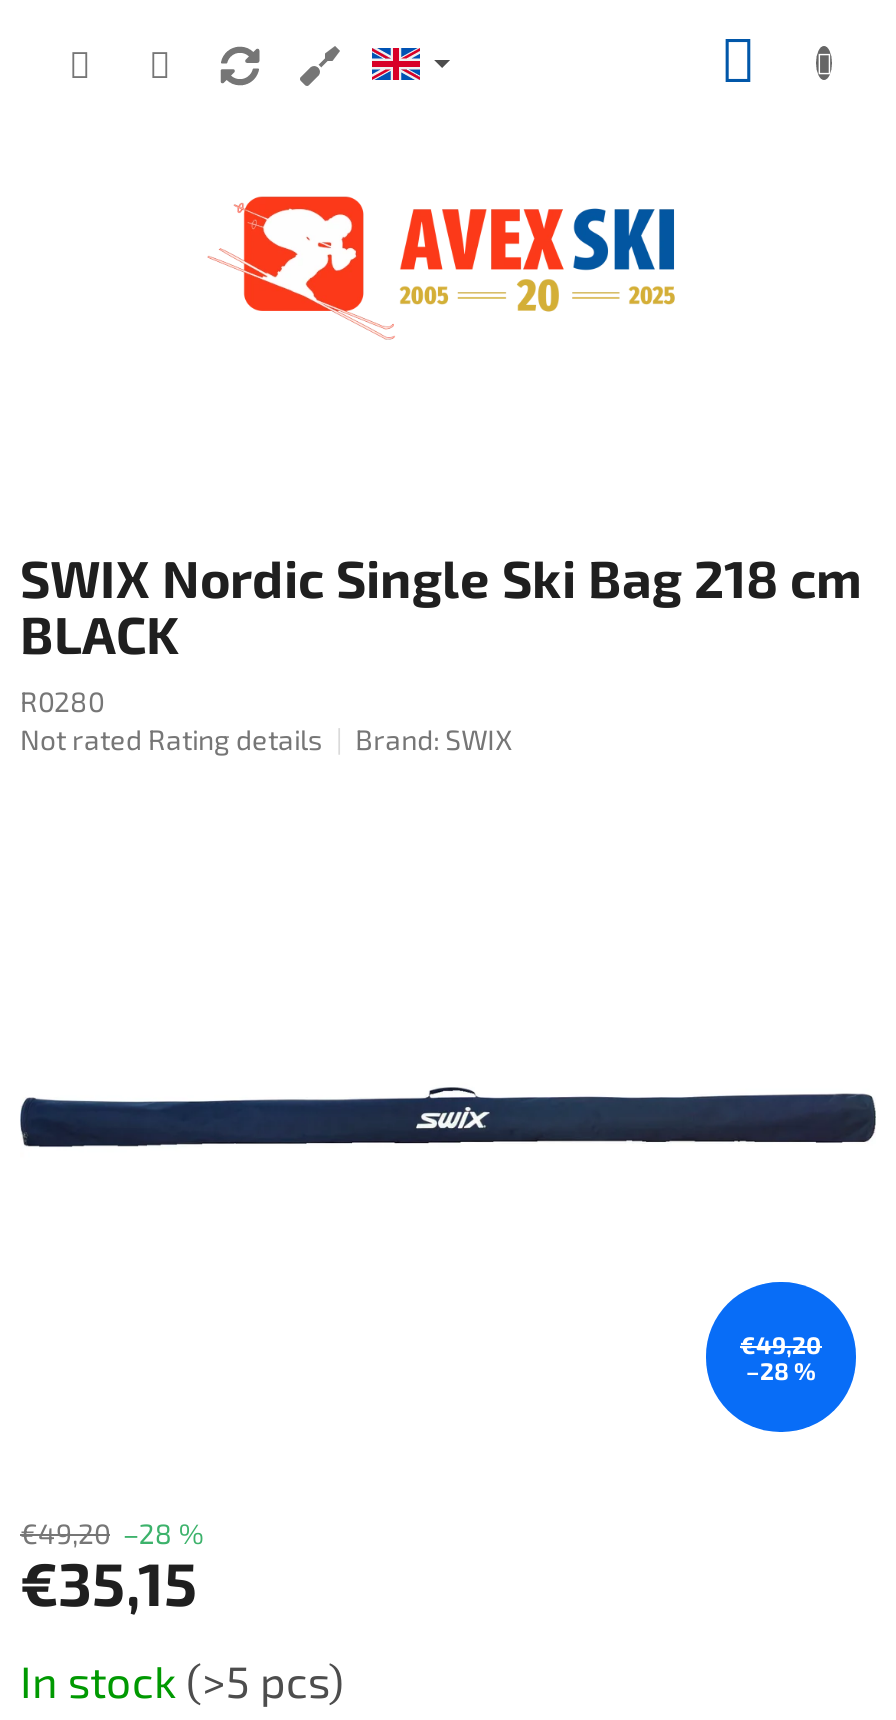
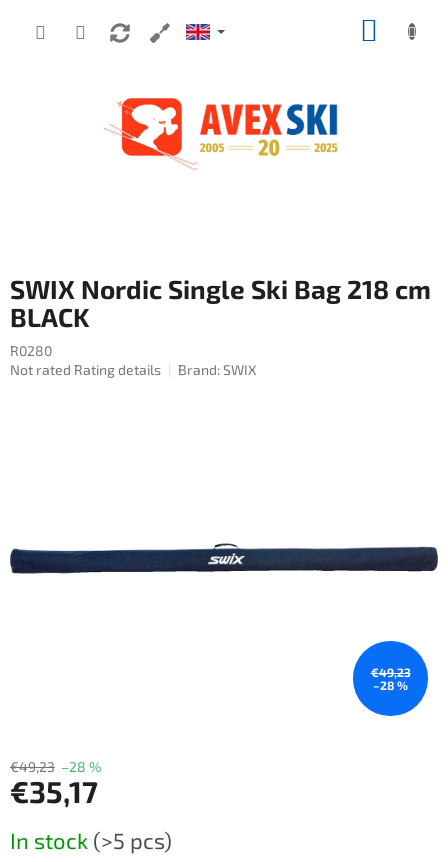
[740,1330,822,1358] €49,20 -> [370,665,410,679] €49,23
[20,1517,205,1551] €49,20 –28 % -> [10,758,102,775] €49,23 –28 %
[20,1547,198,1619] €35,15 -> [10,773,98,809] €35,17

